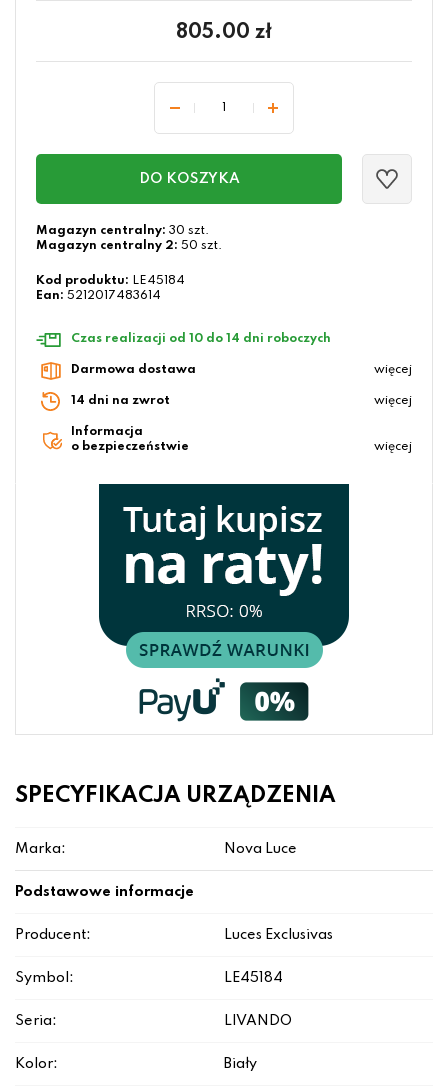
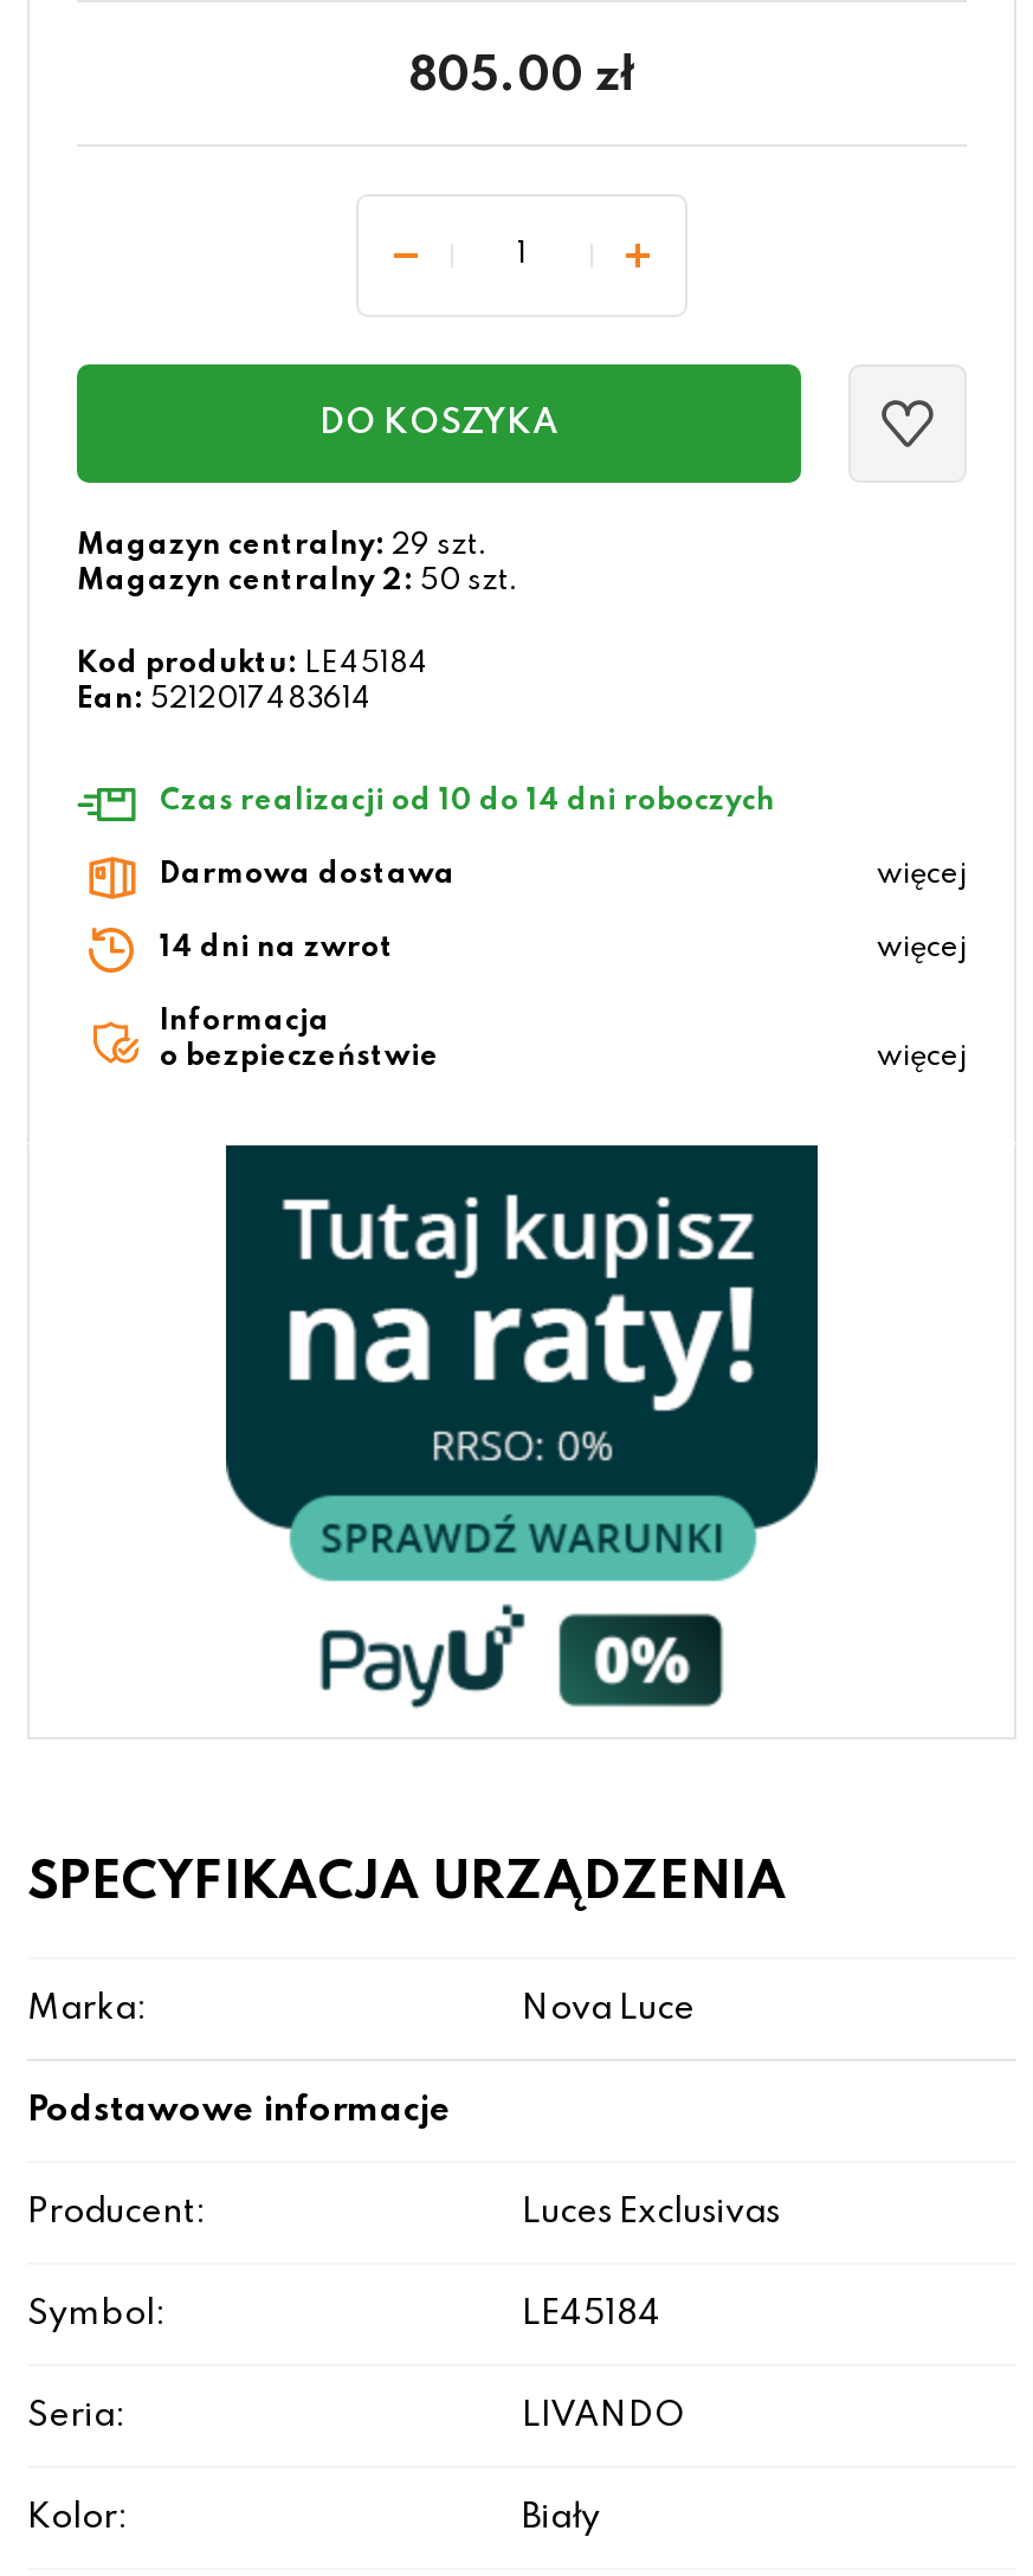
[36,225,209,237] Magazyn centralny: 30 szt. -> [77,533,486,562] Magazyn centralny: 29 szt.

